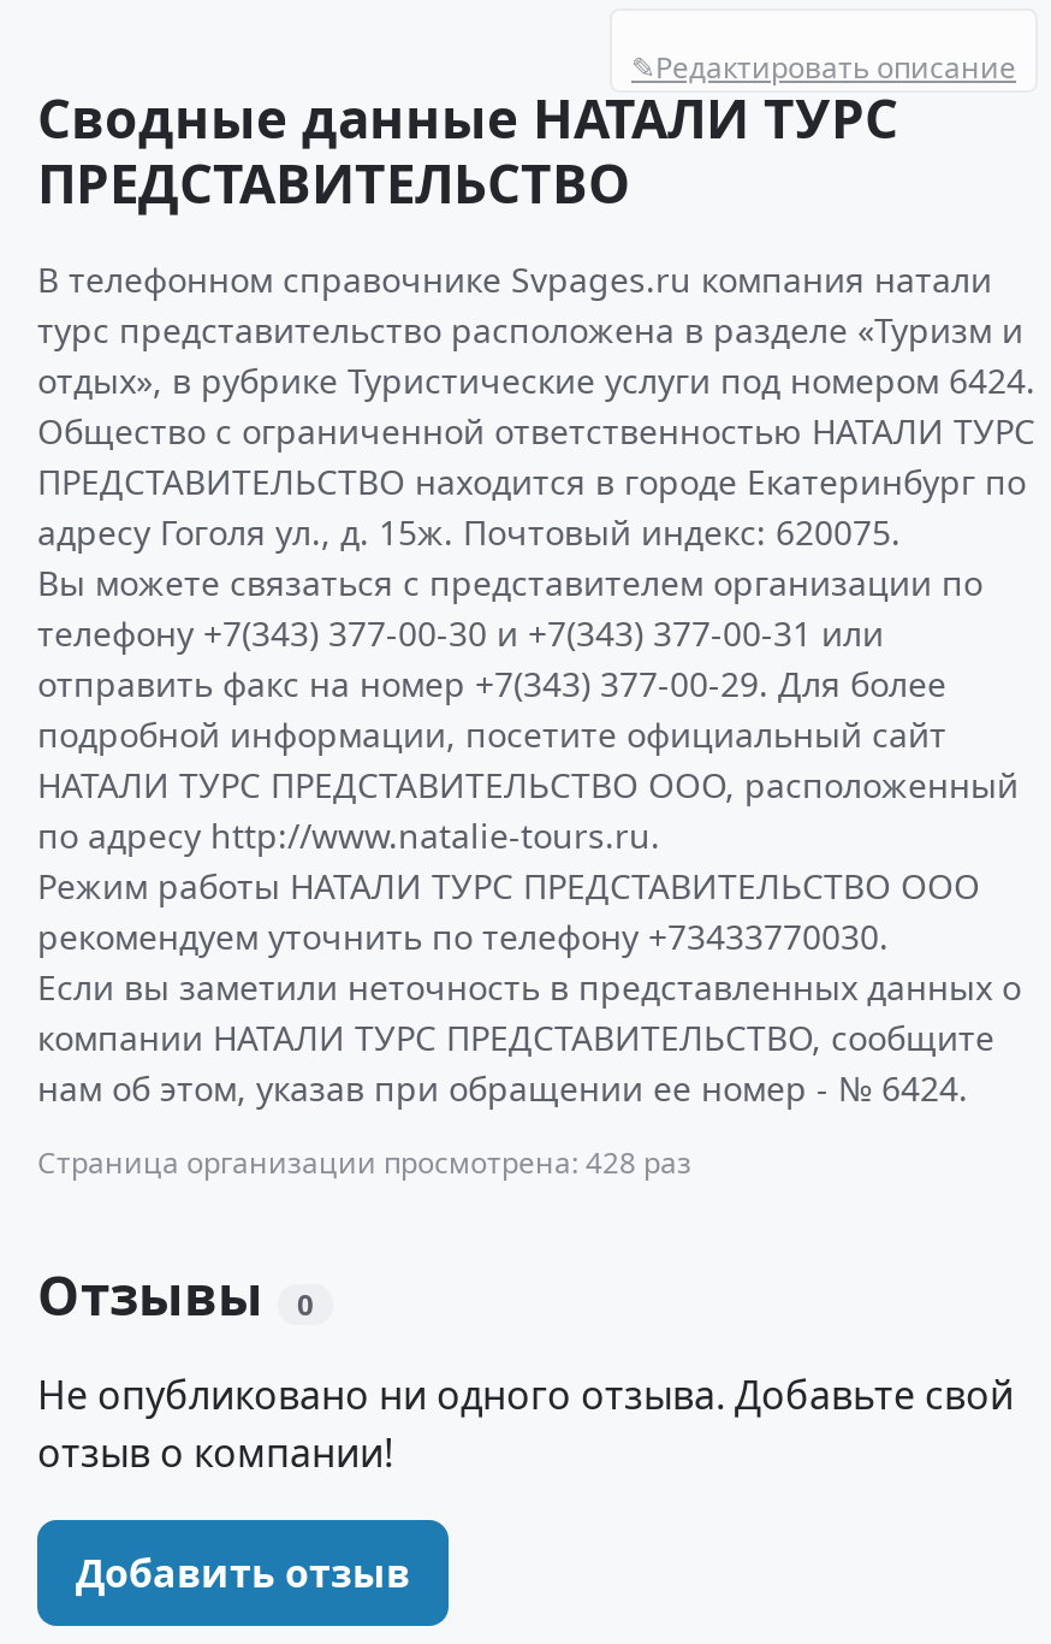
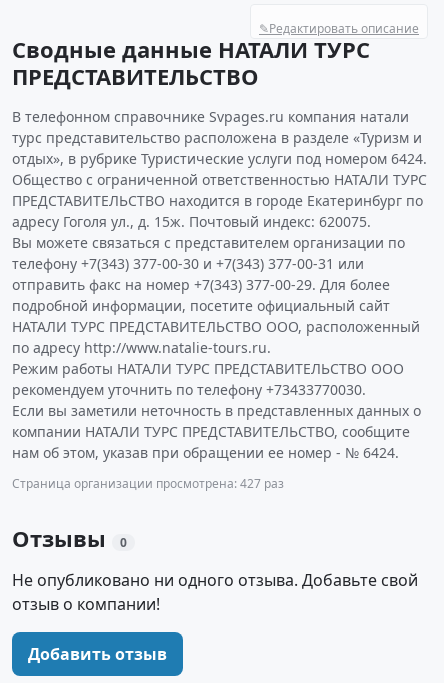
[37,1142,691,1183] Страница организации просмотрена: 428 раз -> [12,475,284,492] Страница организации просмотрена: 427 раз

